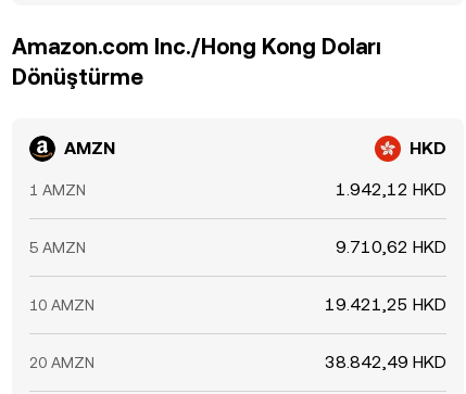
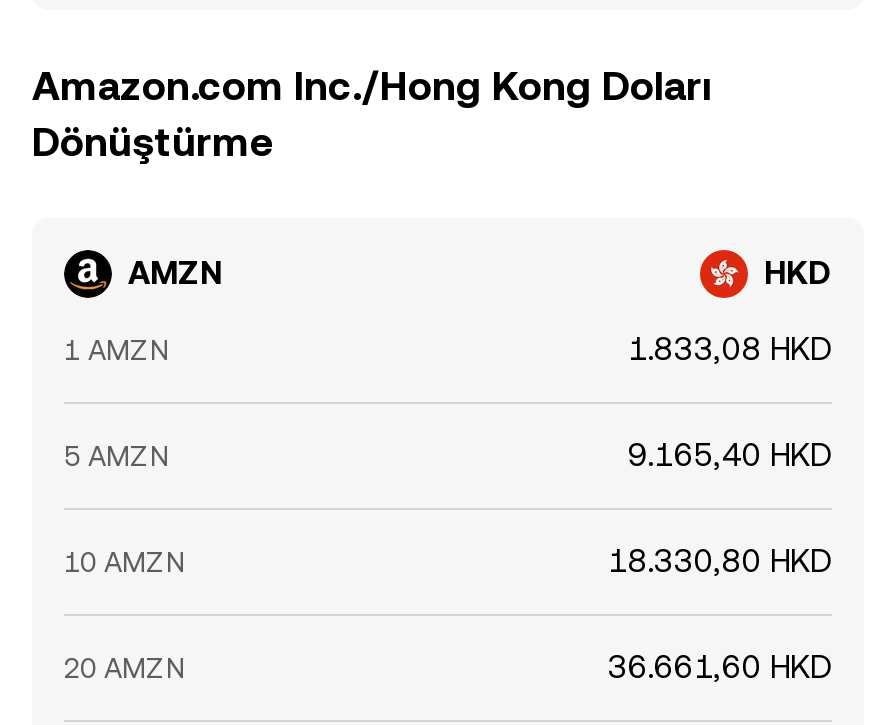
[336,179,446,200] 1.942,12 HKD -> [628,330,832,368] 1.833,08 HKD
[336,237,446,257] 9.710,62 HKD -> [628,436,832,474] 9.165,40 HKD
[325,294,446,315] 19.421,25 HKD -> [608,542,832,580] 18.330,80 HKD
[325,352,446,372] 38.842,49 HKD -> [608,648,832,686] 36.661,60 HKD

